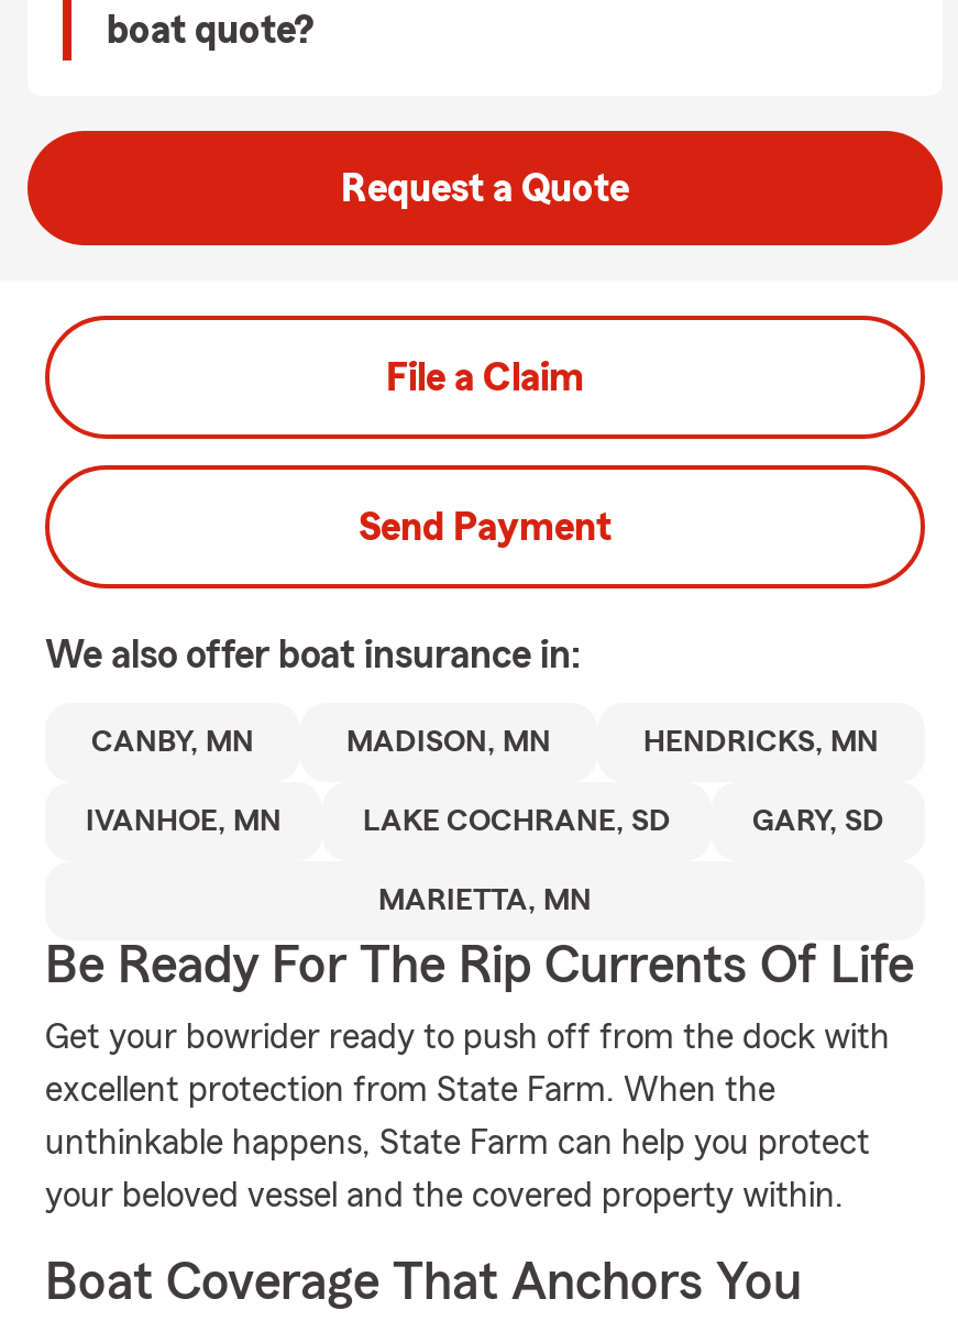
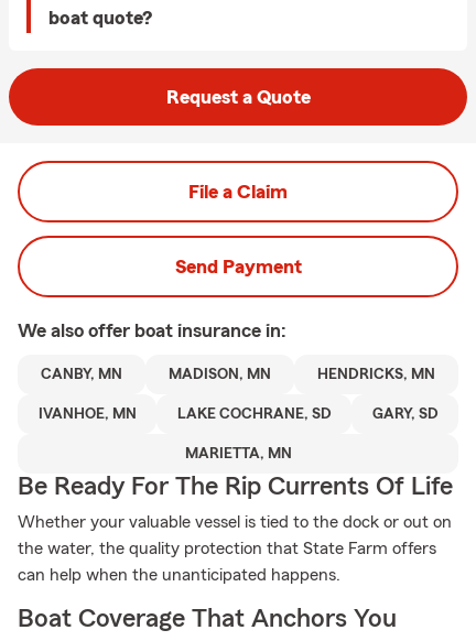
[45,1020,890,1213] Get your bowrider ready to push off from the dock with | excellent protection from State Farm. When the | unthinkable happens, State Farm can help you protect | your beloved vessel and the covered property within. -> [18,513,452,584] Whether your valuable vessel is tied to the dock or out on | the water, the quality protection that State Farm offers | can help when the unanticipated happens.

